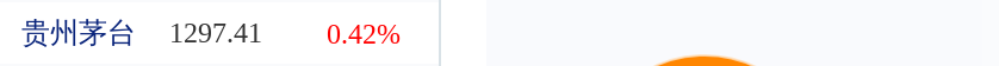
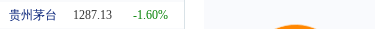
[169,16,262,49] 1297.41 -> [73,8,112,22] 1287.13
[327,17,401,50] 0.42% -> [133,8,168,22] -1.60%

